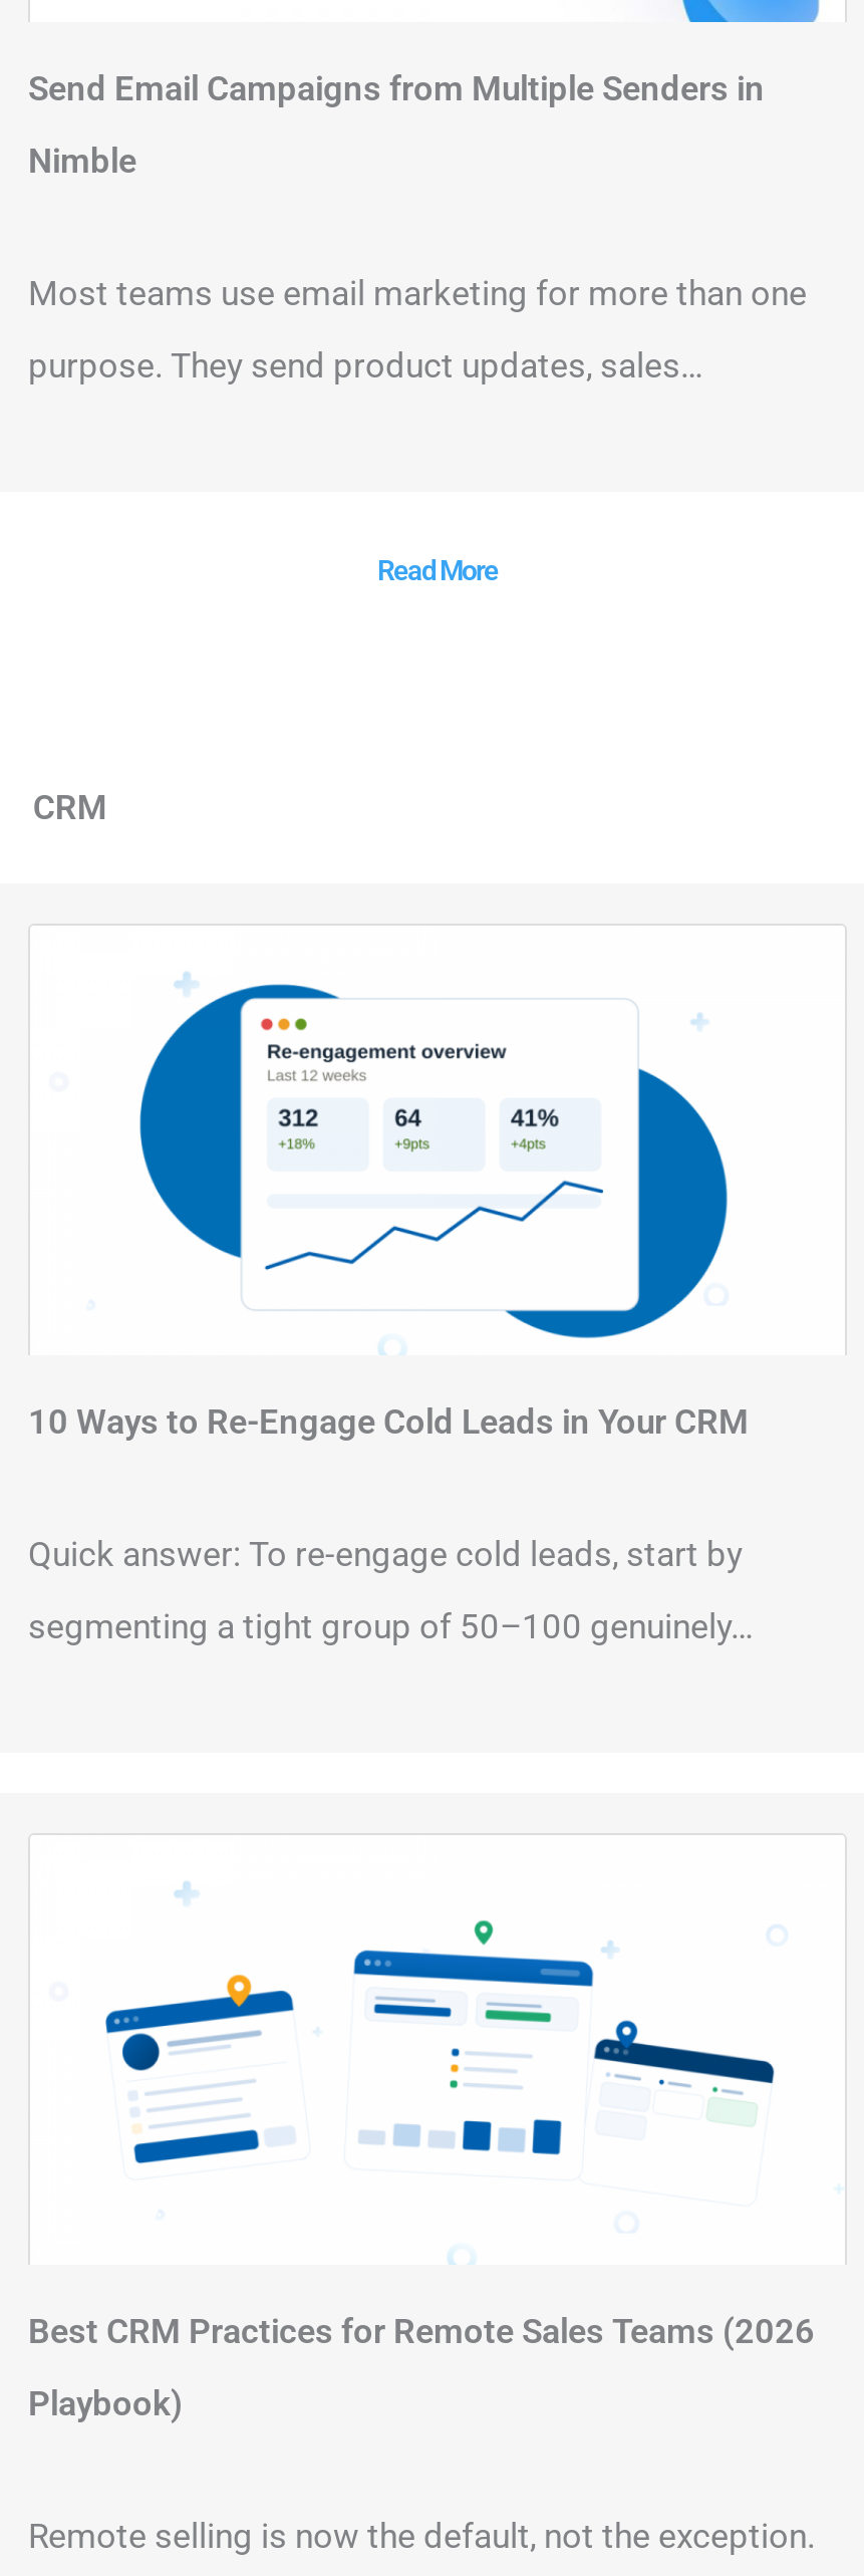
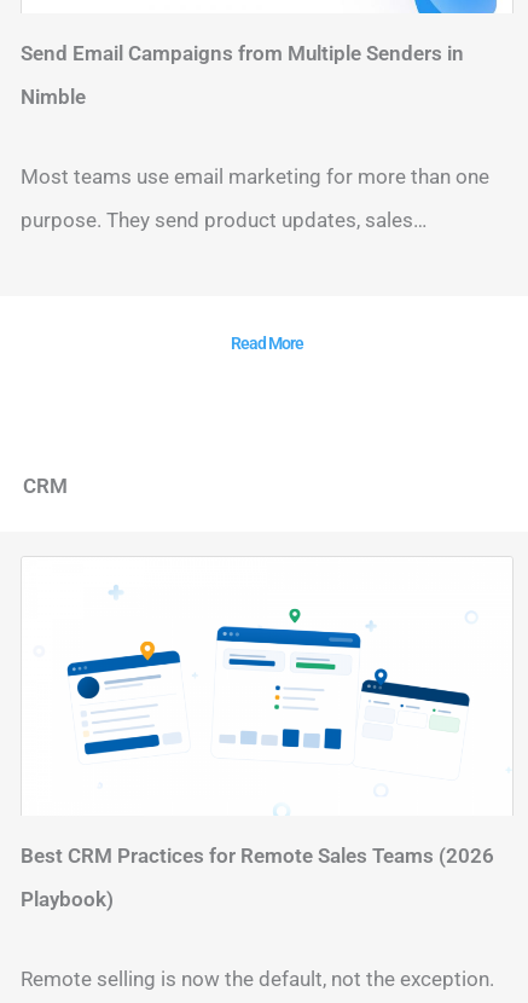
[28,982,753,1647] [image] | 10 Ways to Re-Engage Cold Leads in Your CRM | Quick answer: To re-engage cold leads, start by | segmenting a tight group of 50–100 genuinely… -> none

